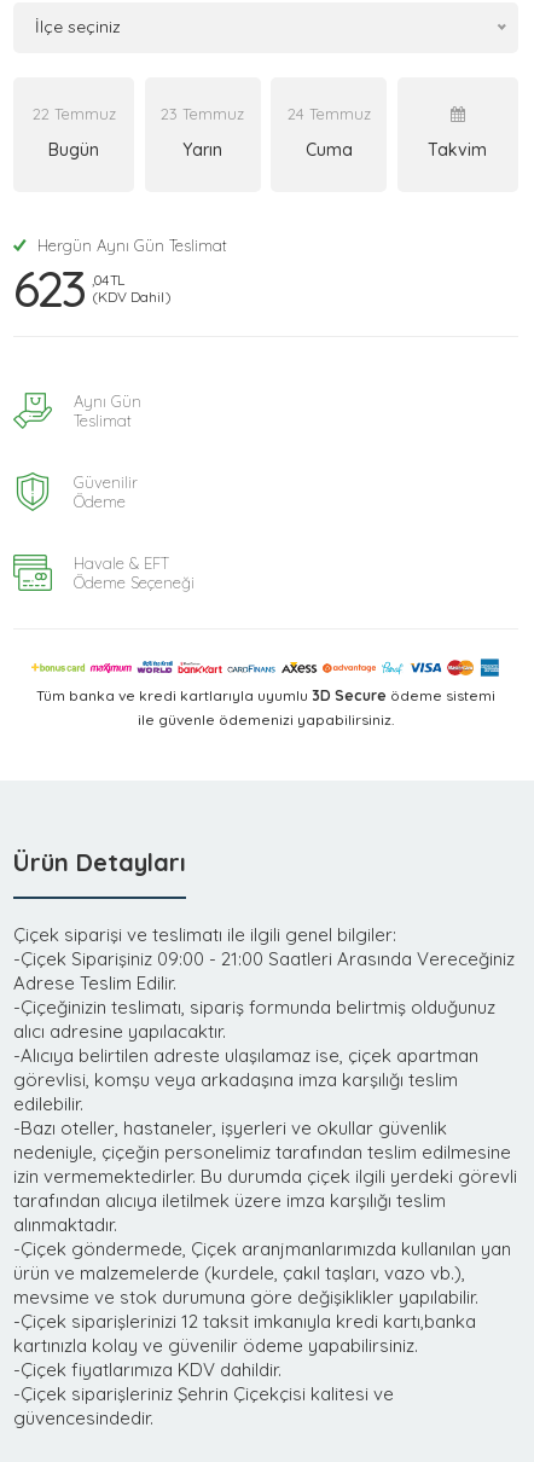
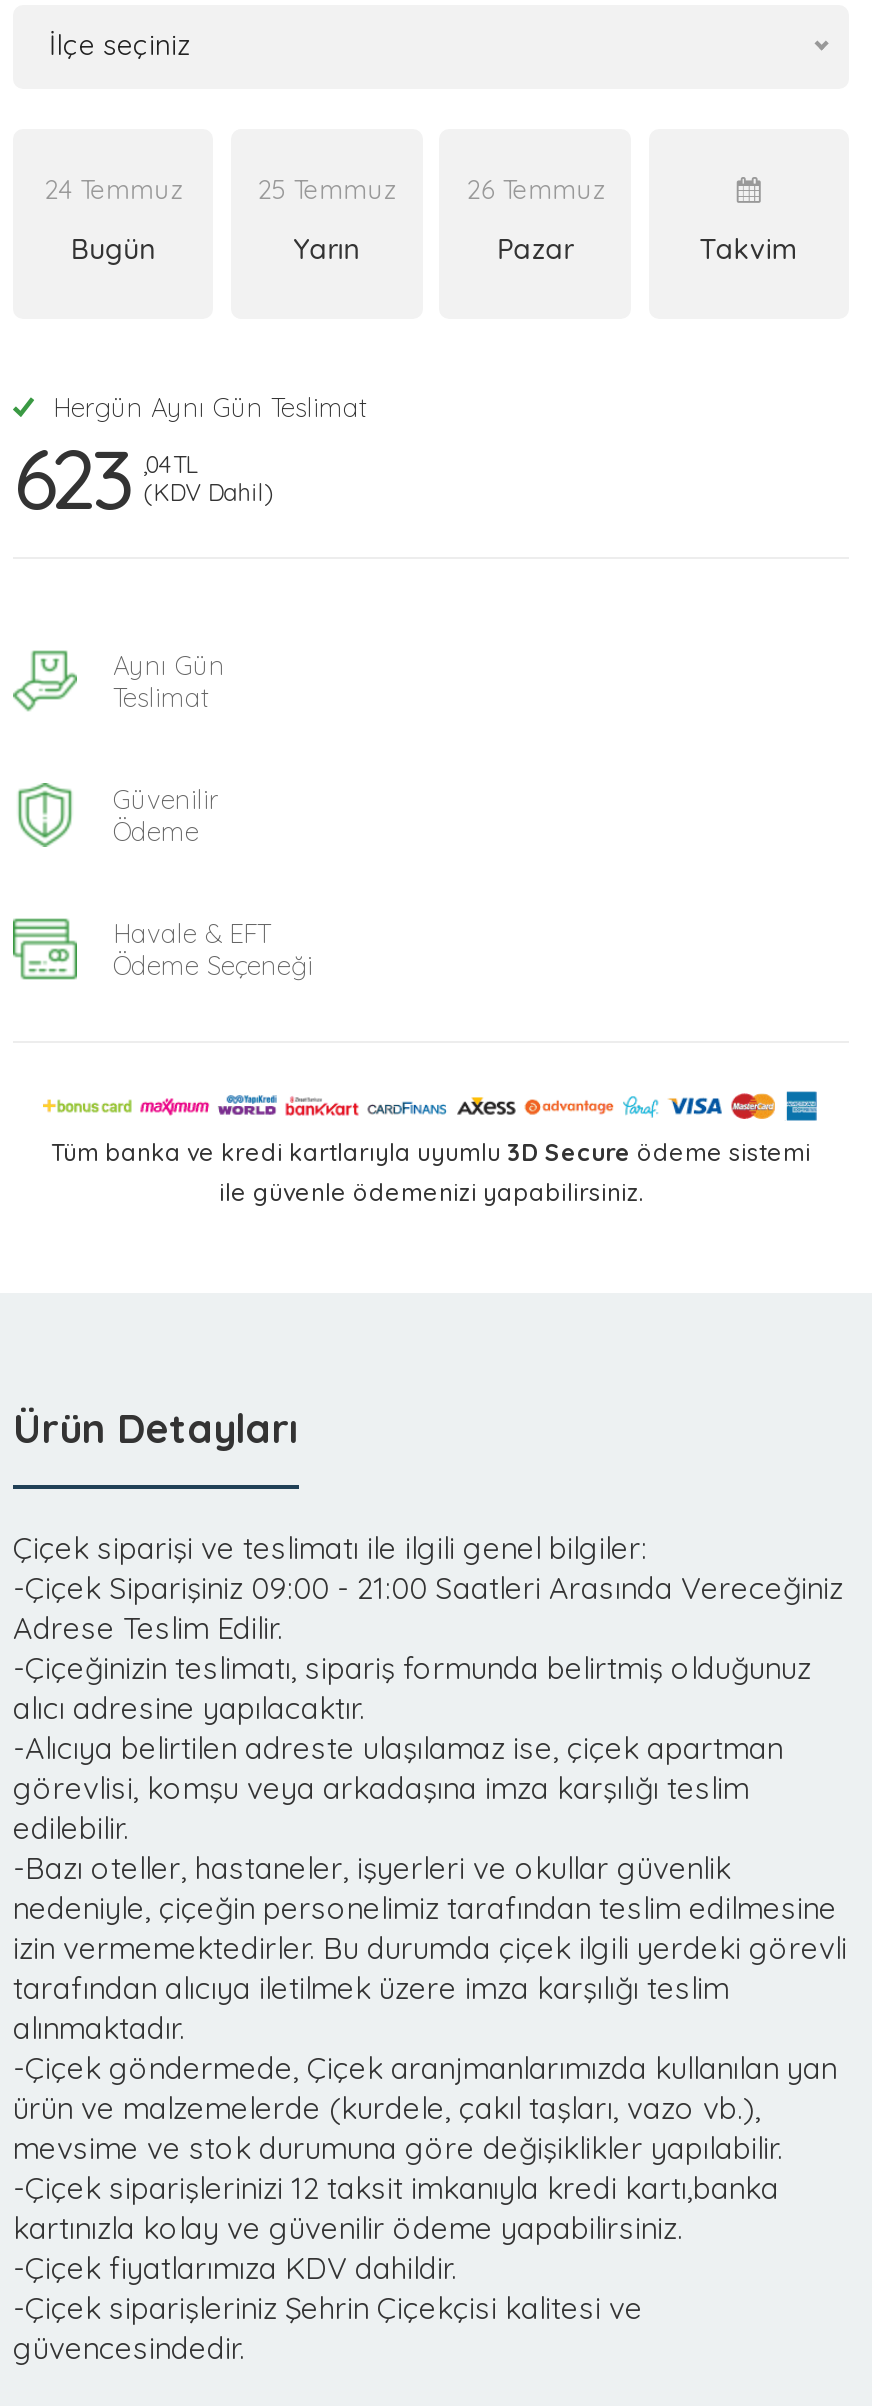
[32,104,116,123] 22 Temmuz -> [44,173,182,205] 24 Temmuz
[161,104,244,123] 23 Temmuz -> [257,173,395,205] 25 Temmuz
[287,104,371,123] 24 Temmuz -> [467,173,605,205] 26 Temmuz
[305,139,353,161] Cuma -> [497,231,573,267] Pazar

